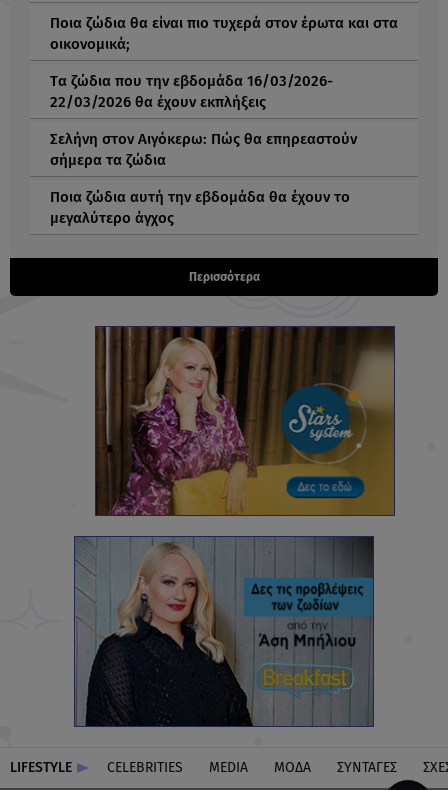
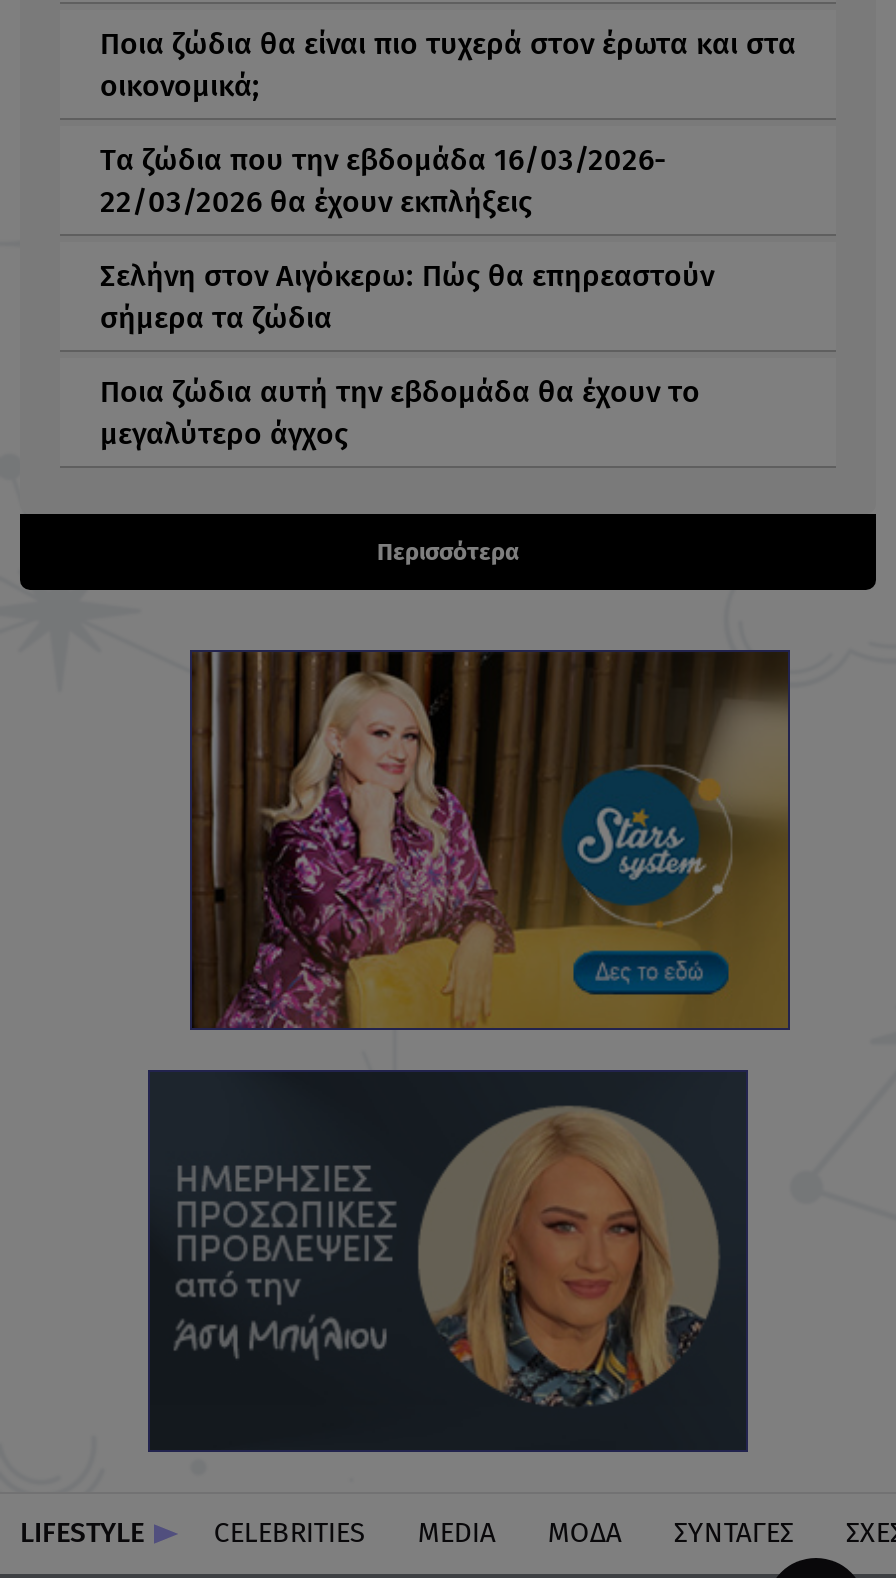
[74,536,374,727] [image] -> [148,1070,748,1452] [image]

